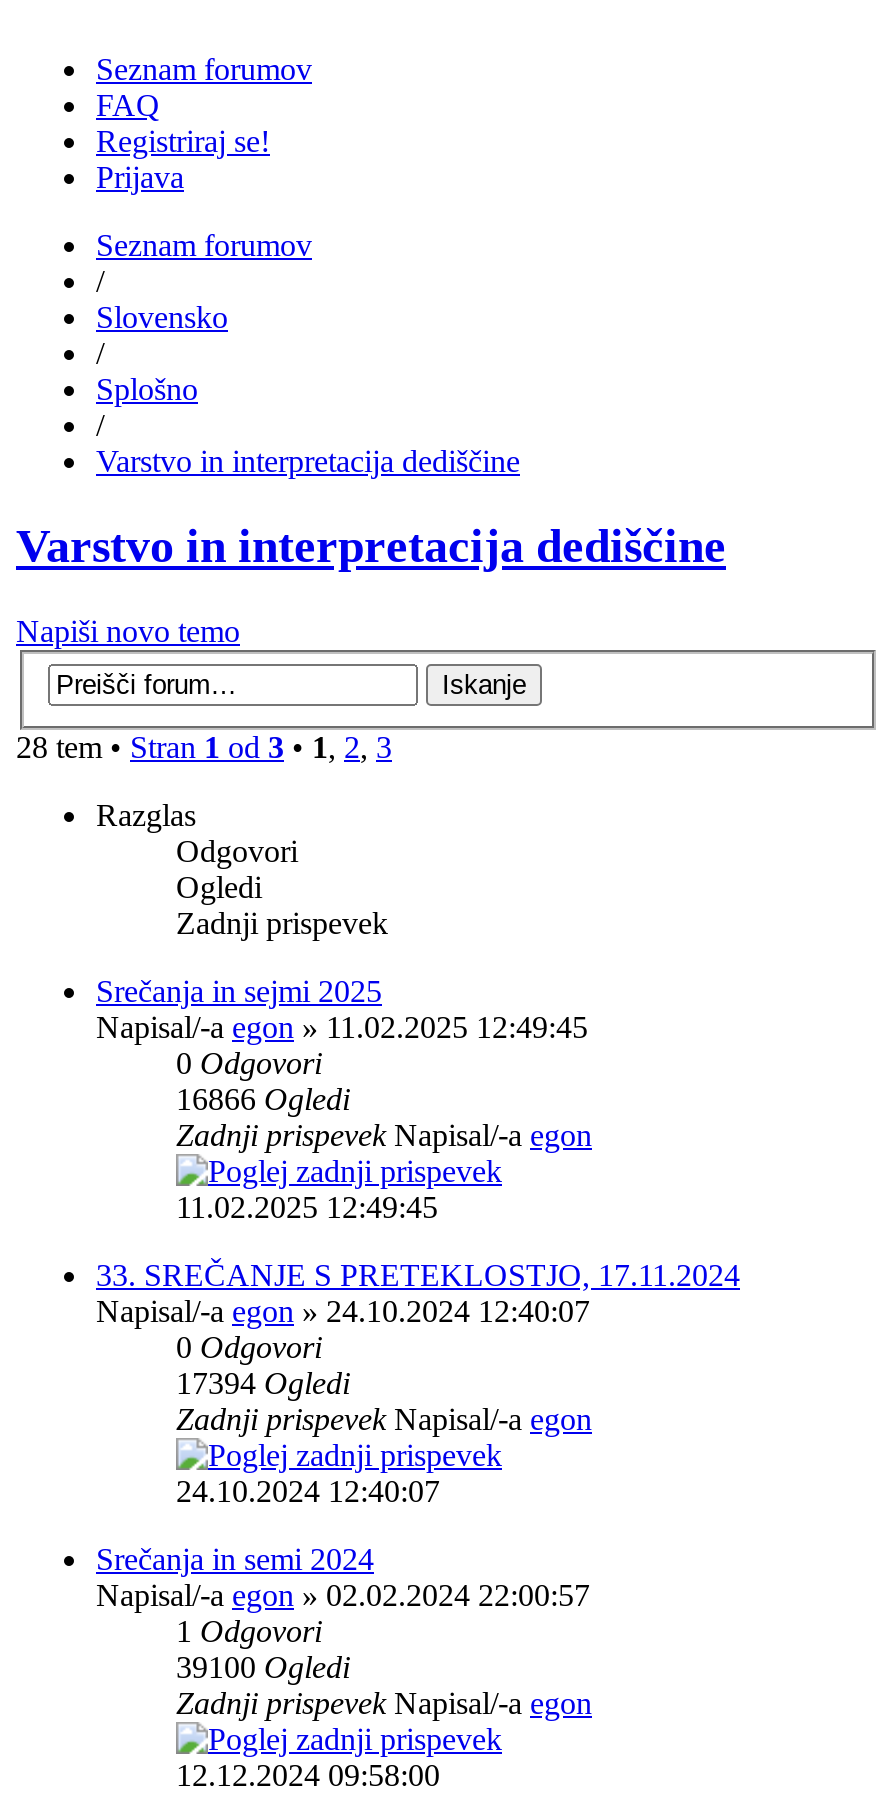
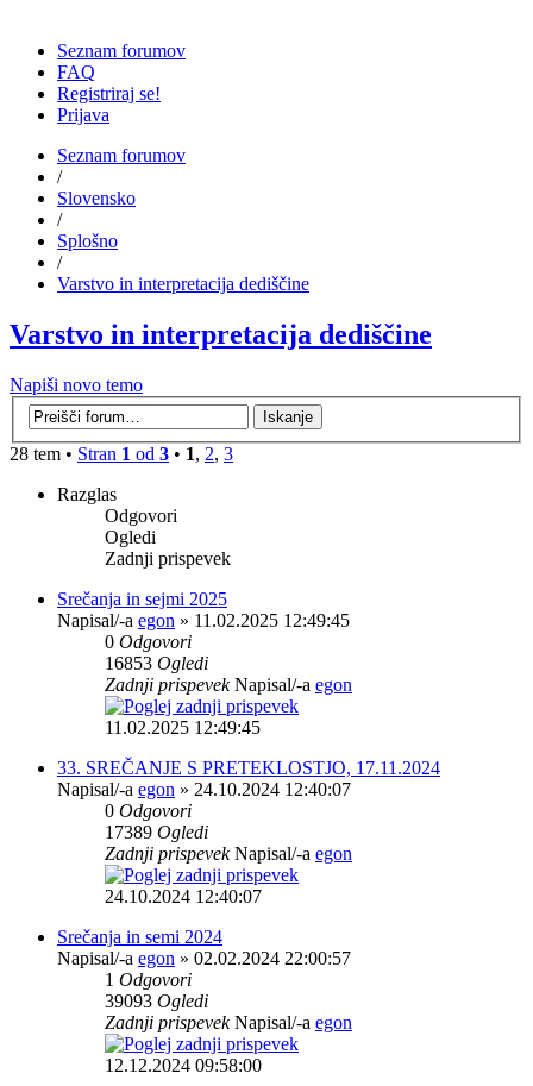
[176,1083,350,1117] 16866 Ogledi -> [105,654,208,674] 16853 Ogledi
[176,1367,350,1401] 17394 Ogledi -> [105,822,208,843] 17389 Ogledi
[176,1651,350,1685] 39100 Ogledi -> [105,991,208,1012] 39093 Ogledi

